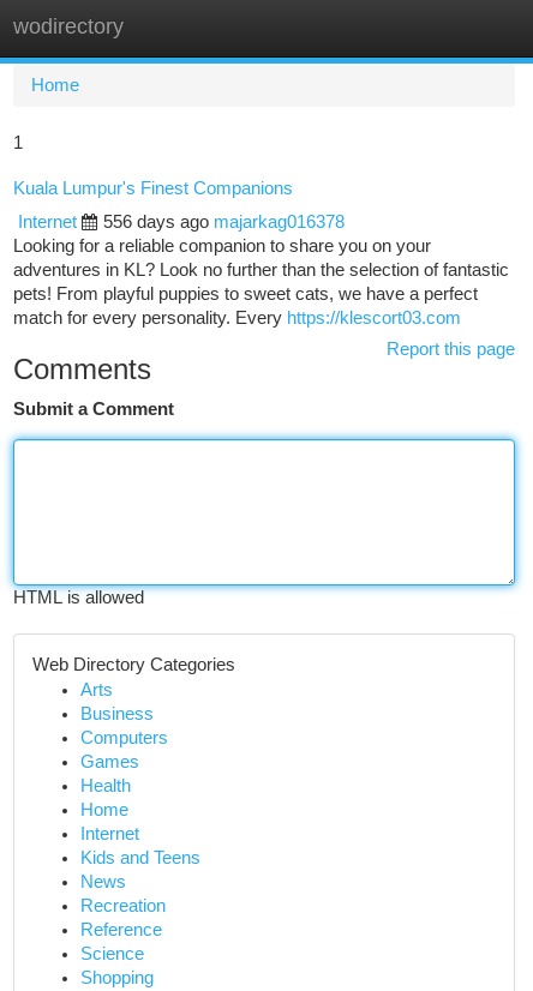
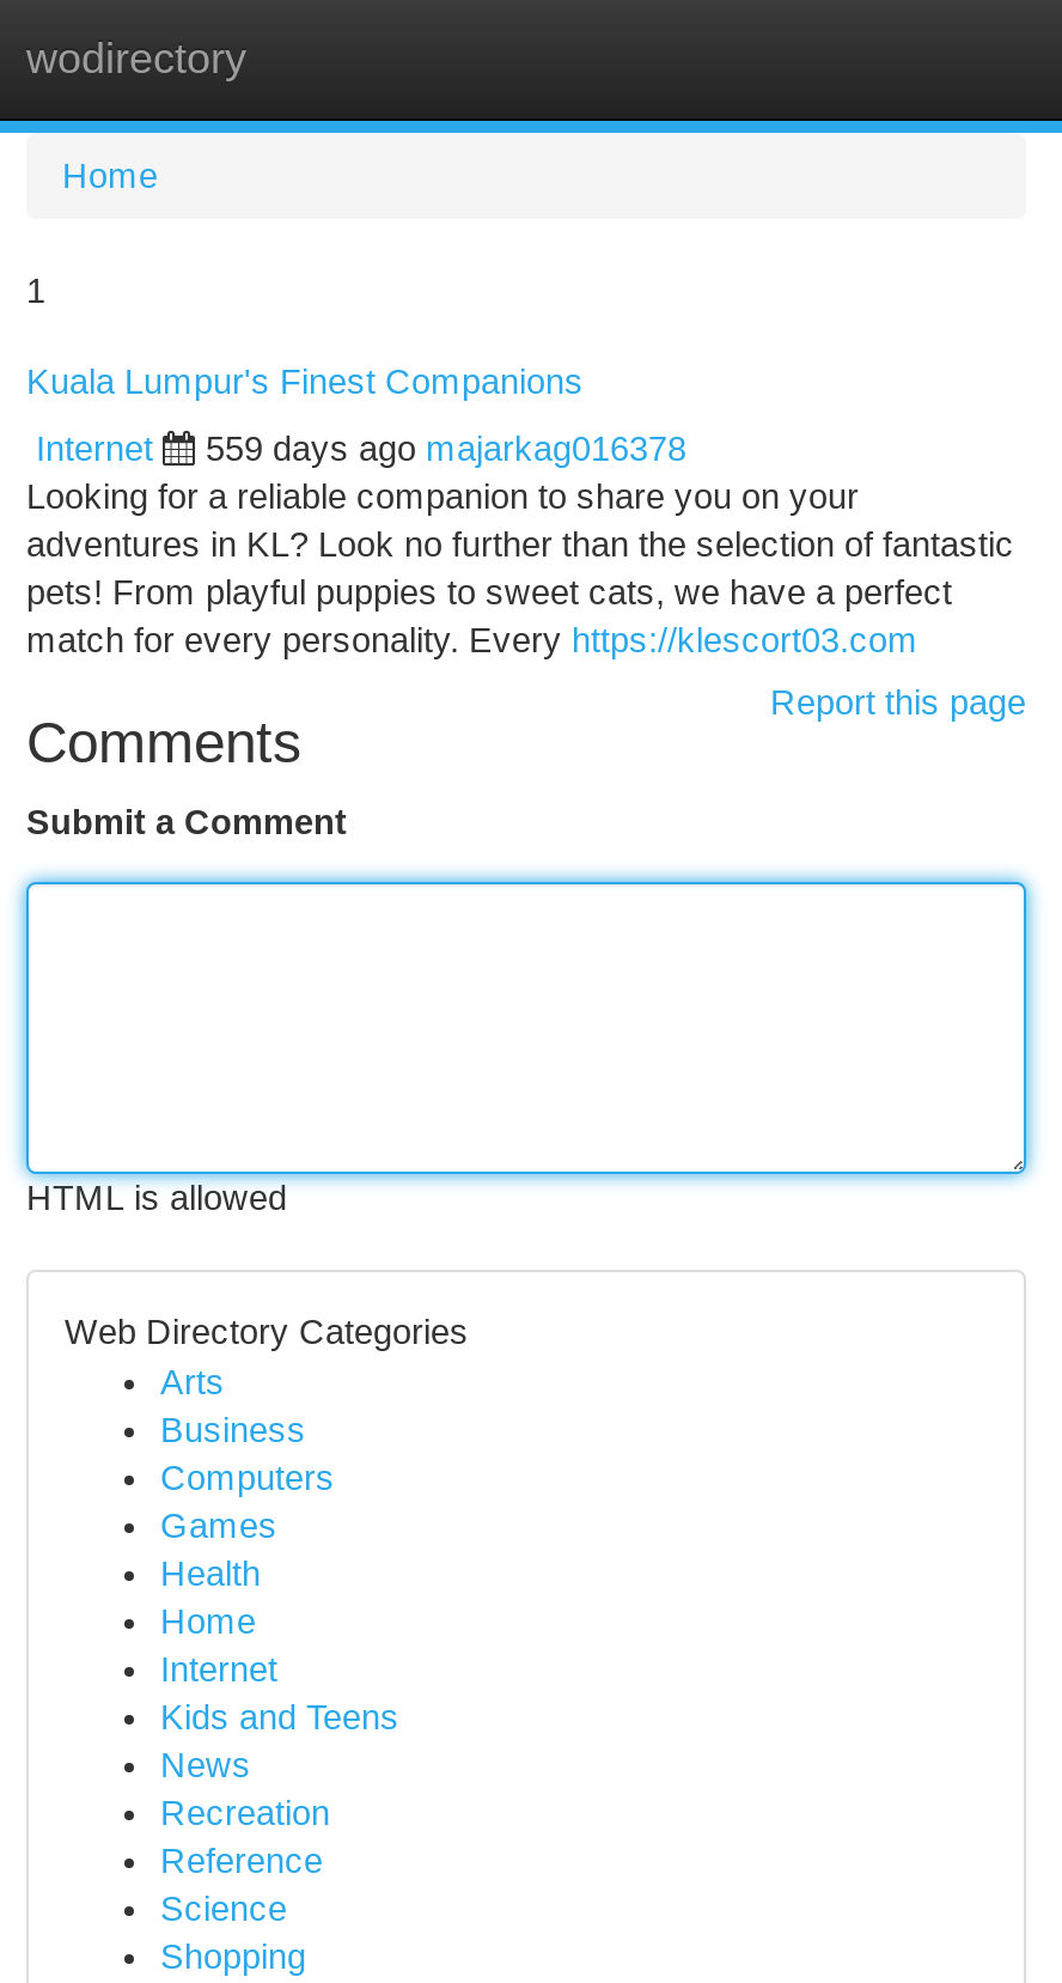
[103,212,345,232] 556 days ago majarkag016378 -> [206,430,686,468] 559 days ago majarkag016378

